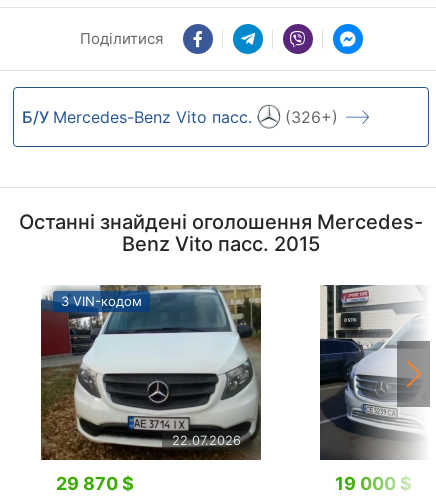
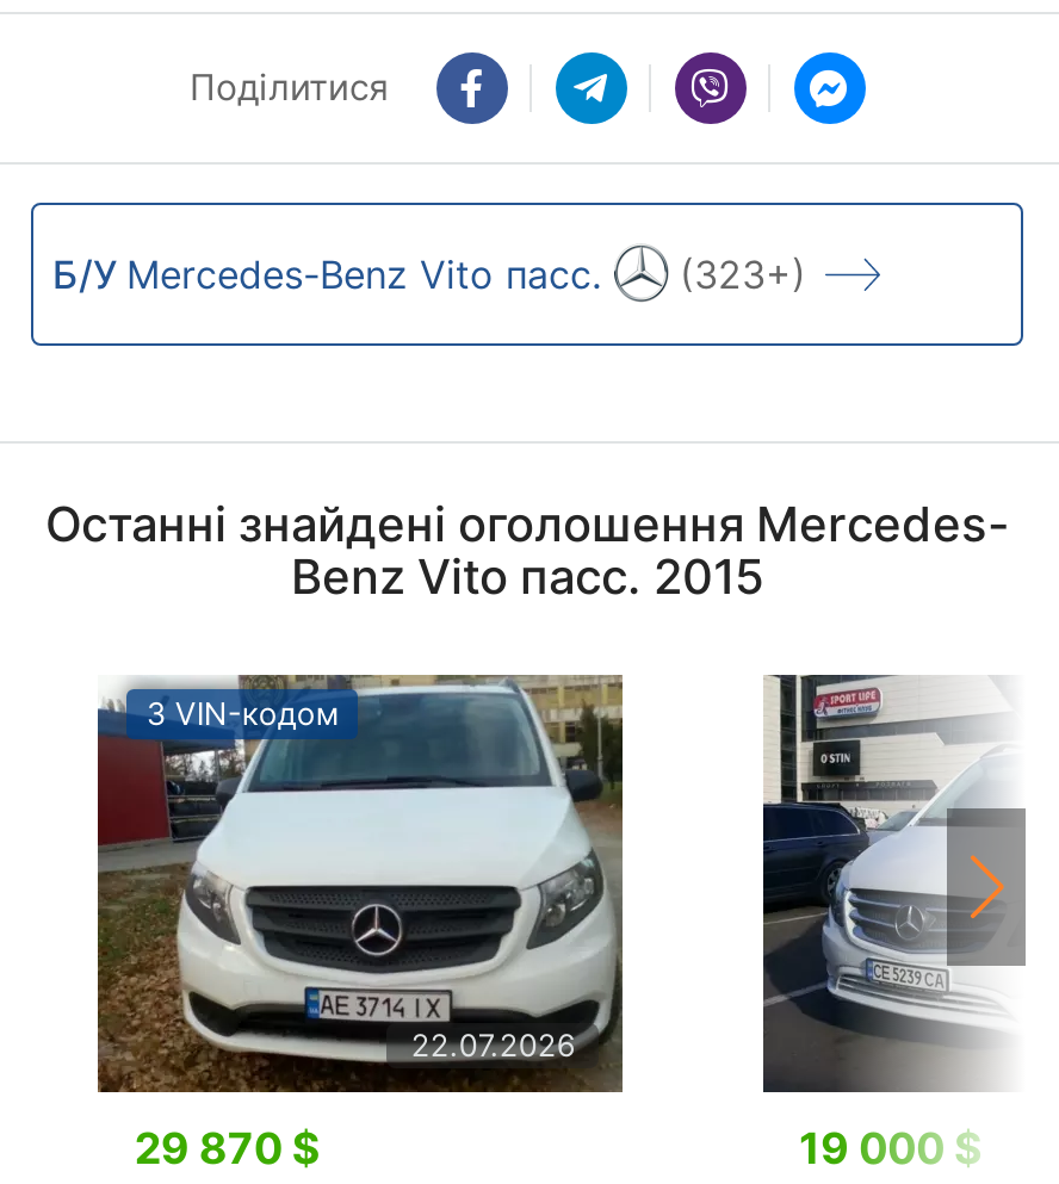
[22,107,338,127] Б/У Mercedes-Benz Vito пасс. (326+) -> [52,249,806,297] Б/У Mercedes-Benz Vito пасс. (323+)

